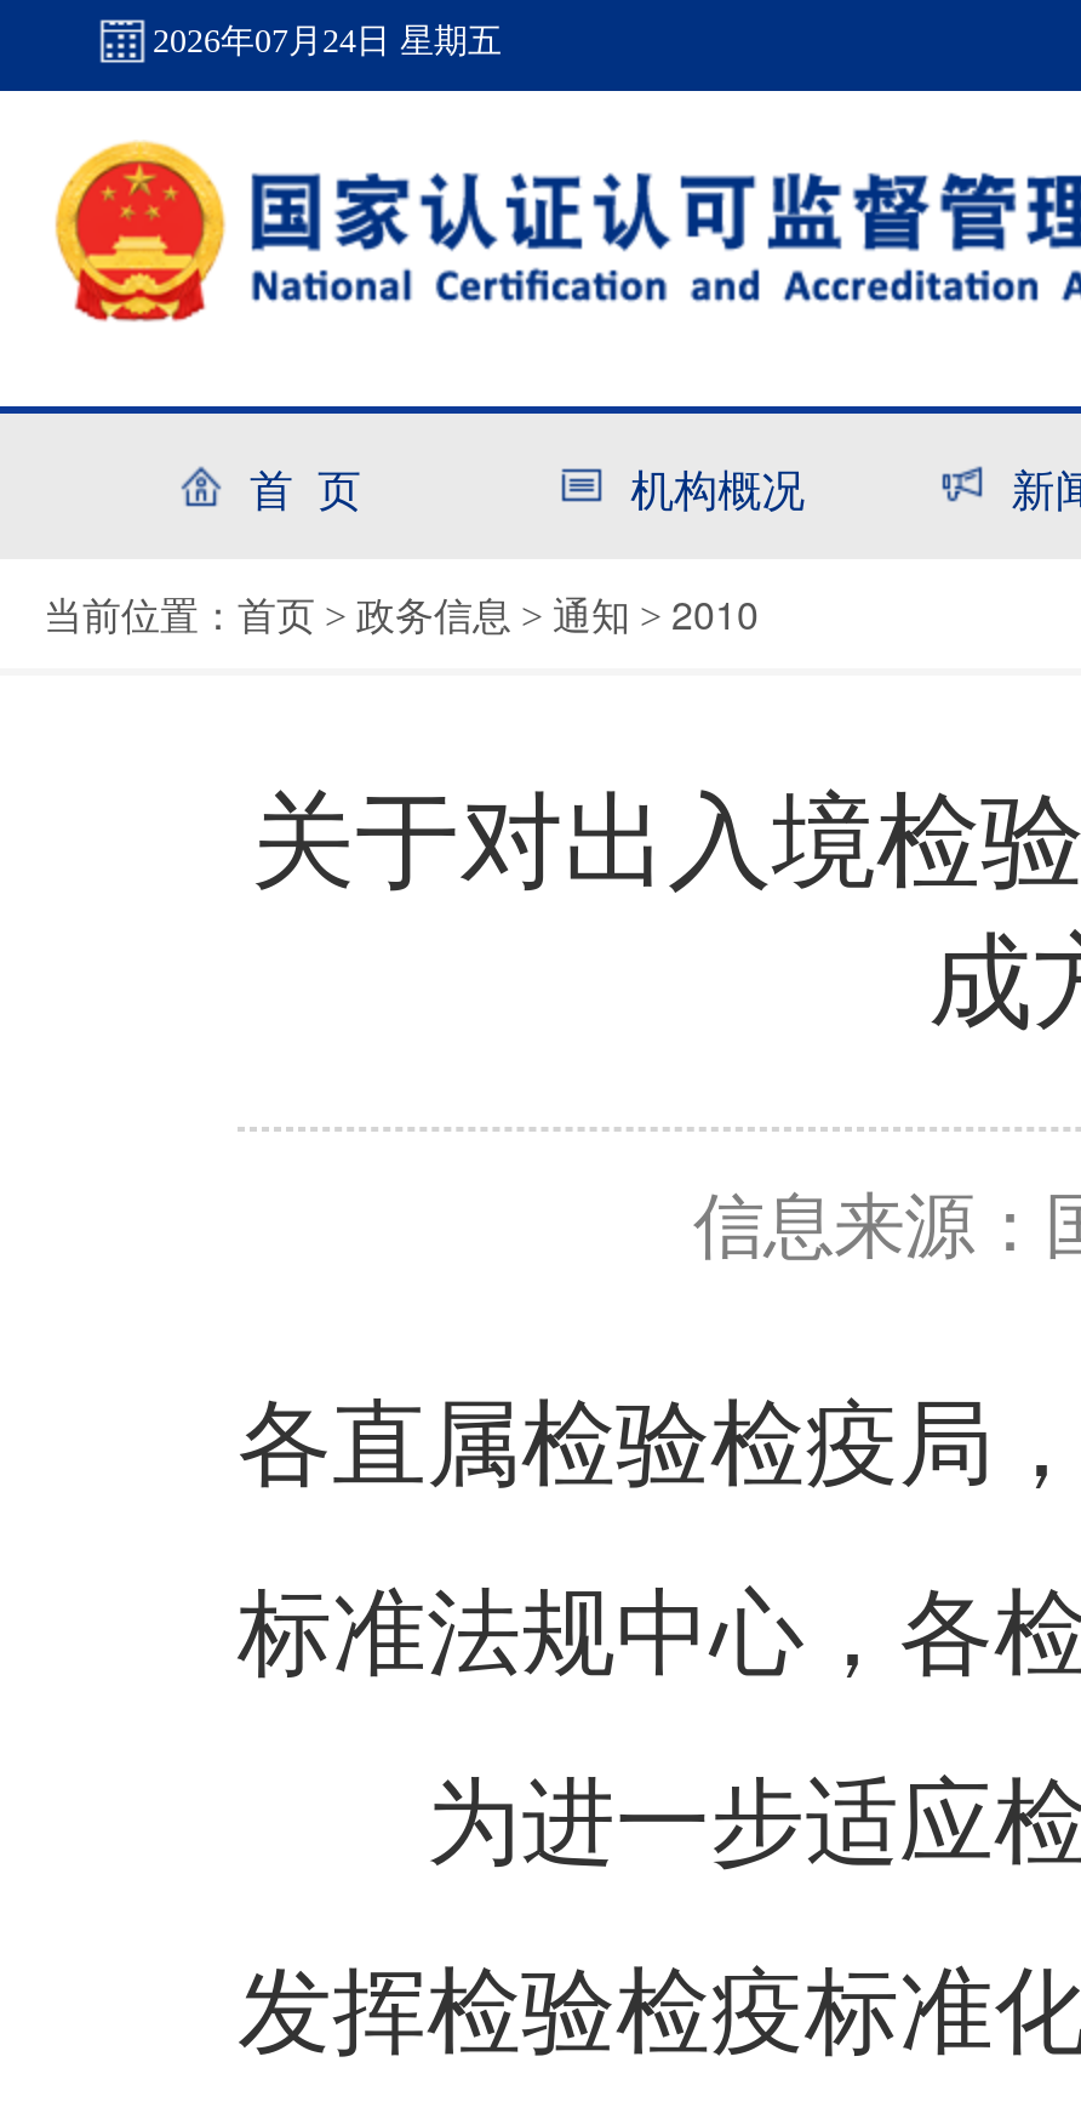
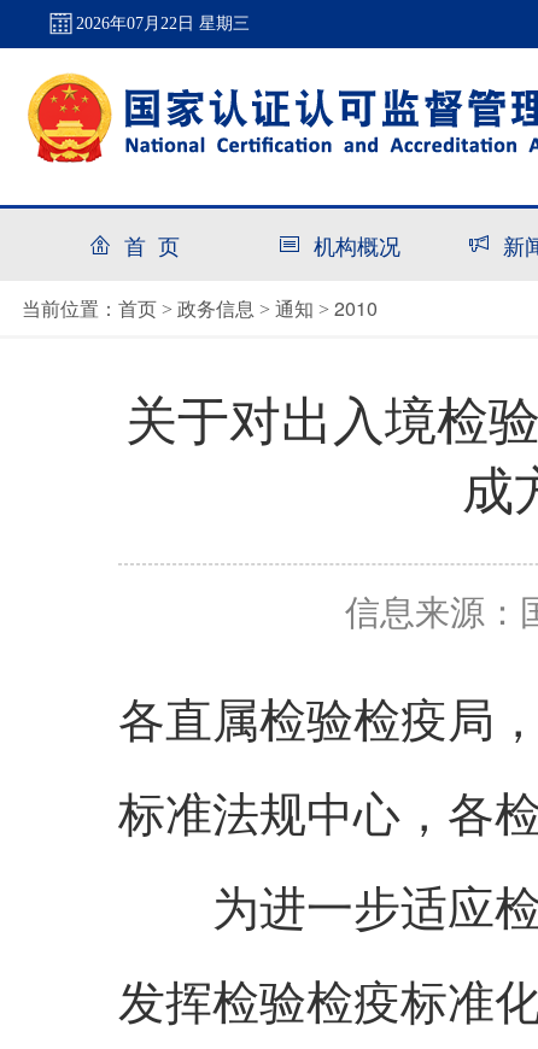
[153,23,502,59] 2026年07月24日 星期五 -> [76,14,250,33] 2026年07月22日 星期三

